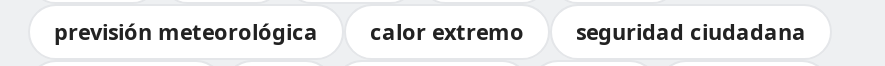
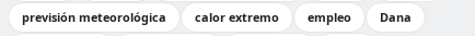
[576,16,806,46] seguridad ciudadana -> [308,9,412,25] empleo | Dana

